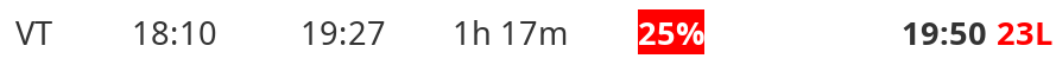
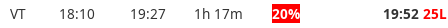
[638,10,1054,55] 25% | 19:50 23L -> [272,4,447,23] 20% | 19:52 25L

